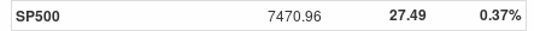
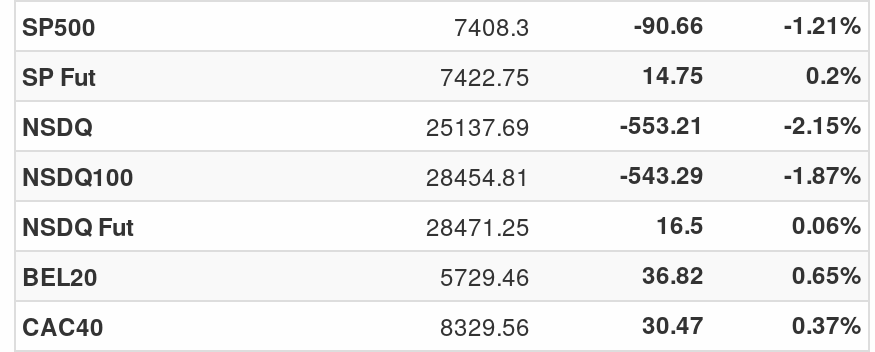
[268,3,427,25] 7470.96 | 27.49 -> [22,5,862,343] 7408.3 | -90.66 | -1.21% | SP Fut | 7422.75 | 14.75 | 0.2% | NSDQ | 25137.69 | -553.21 | -2.15% | NSDQ100 | 28454.81 | -543.29 | -1.87% | NSDQ Fut | 28471.25 | 16.5 | 0.06% | BEL20 | 5729.46 | 36.82 | 0.65% | CAC40 | 8329.56 | 30.47

